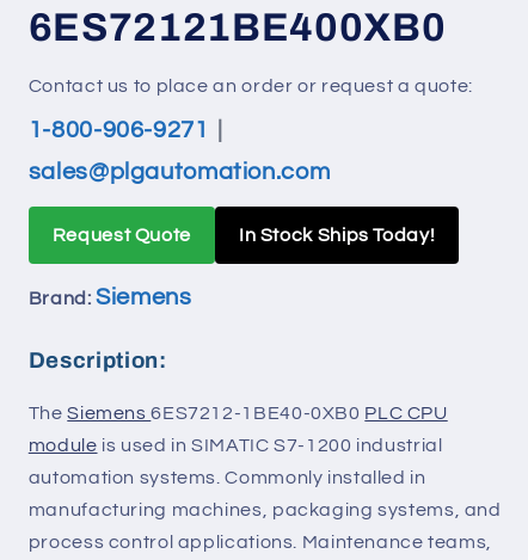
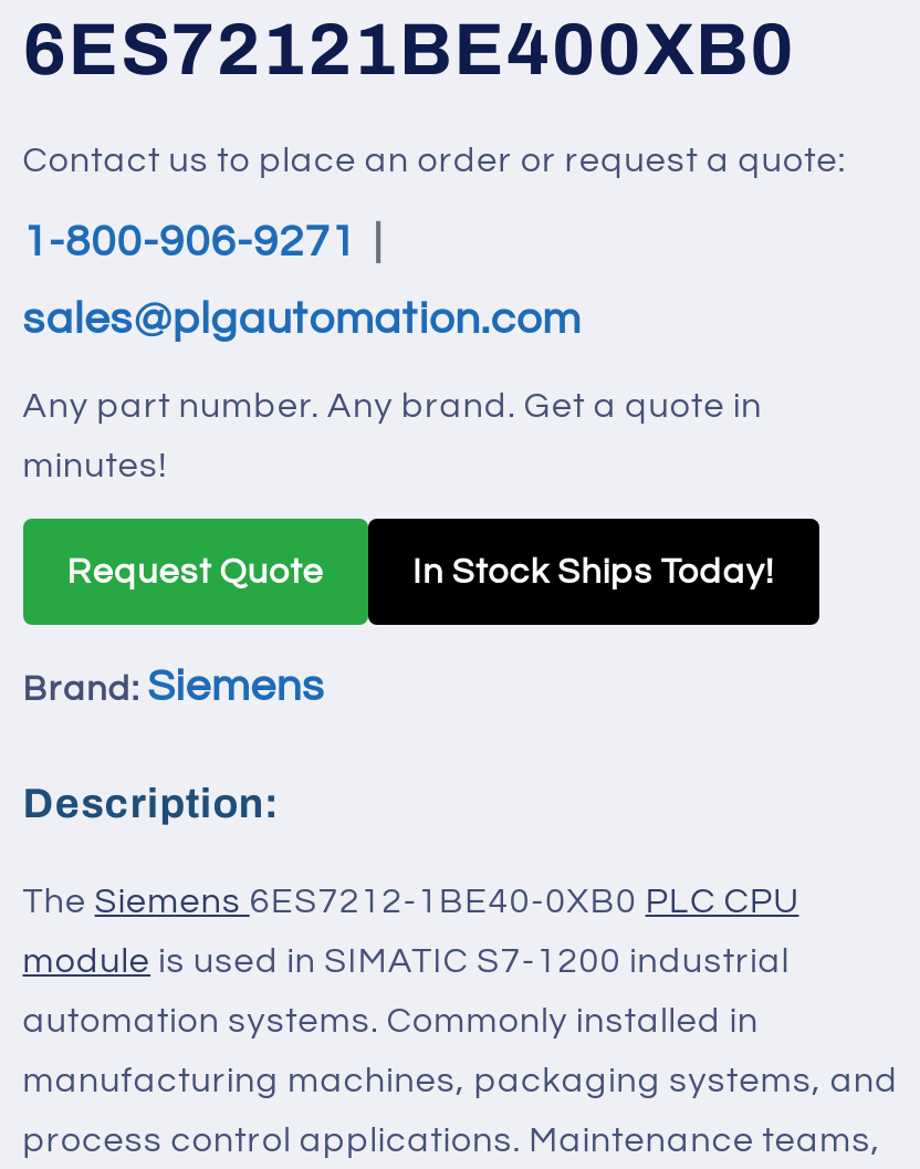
none -> [23,388,762,483] Any part number. Any brand. Get a quote in | minutes!

